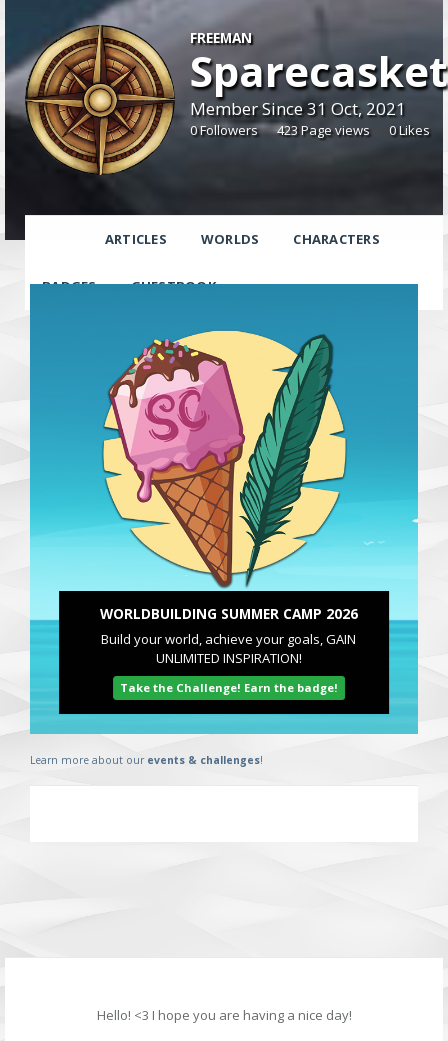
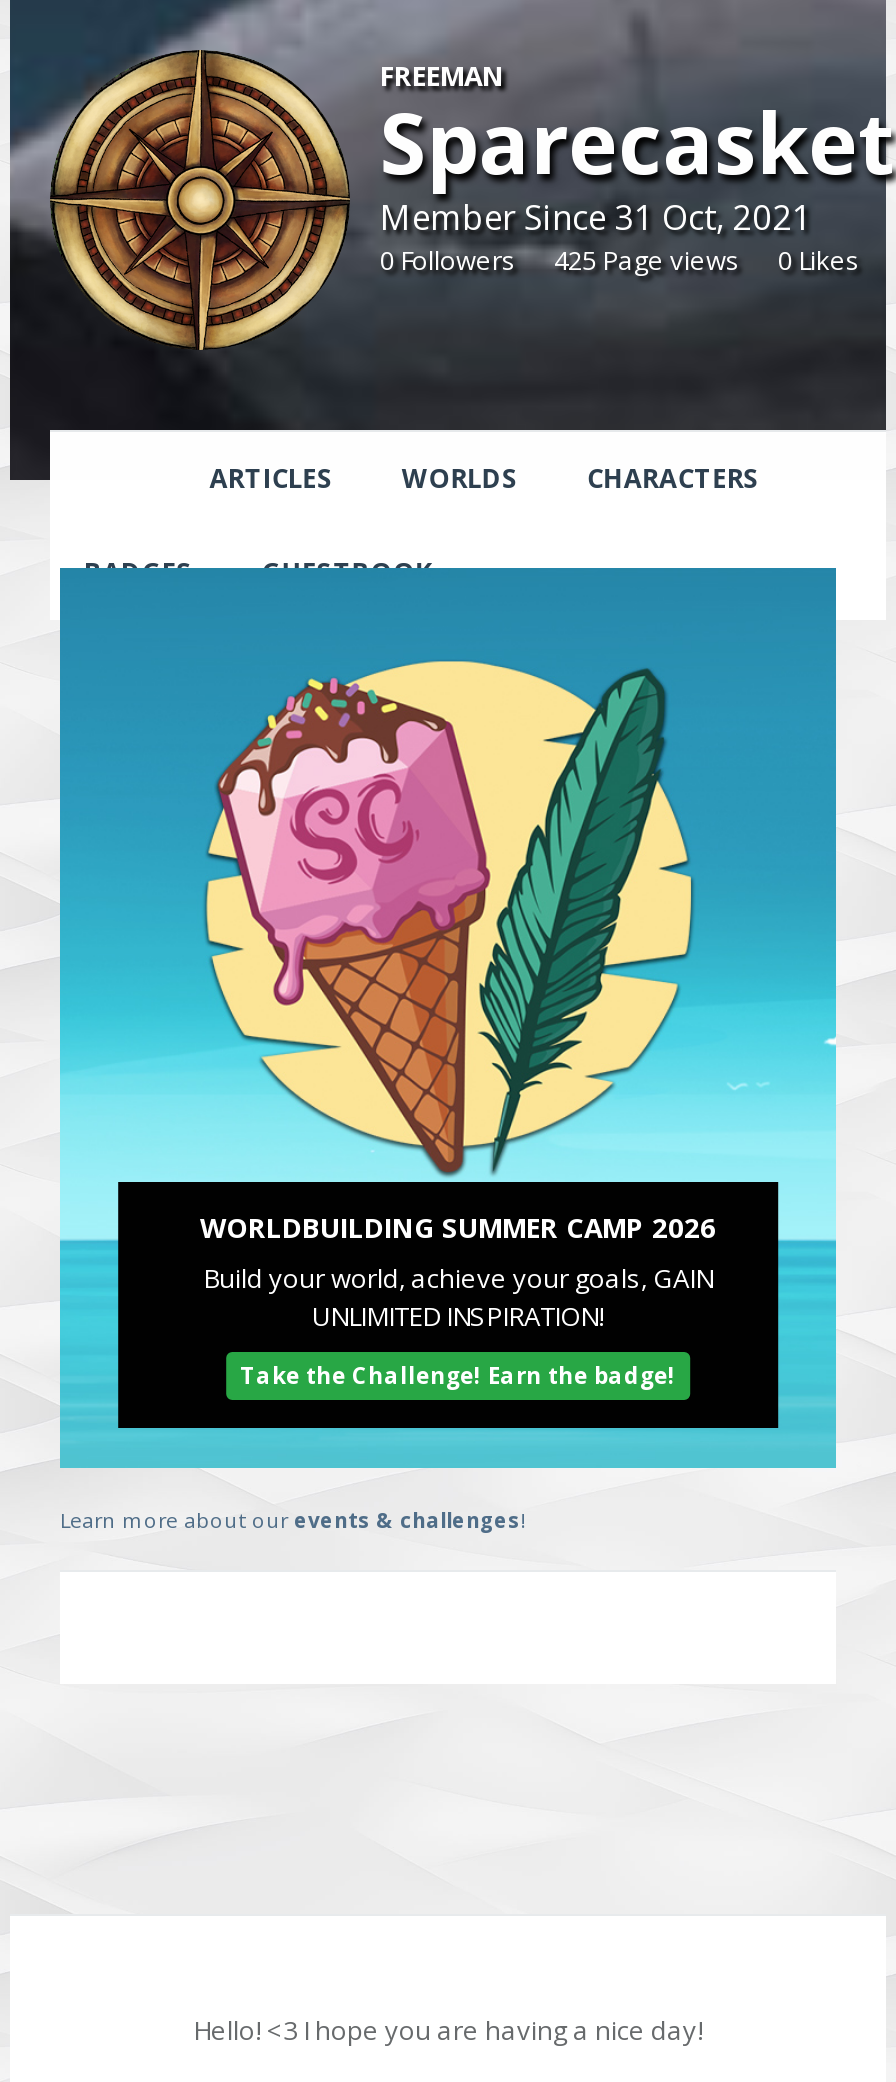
[190,121,430,139] 0 Followers 423 Page views 0 Likes -> [380,242,860,278] 0 Followers 425 Page views 0 Likes

